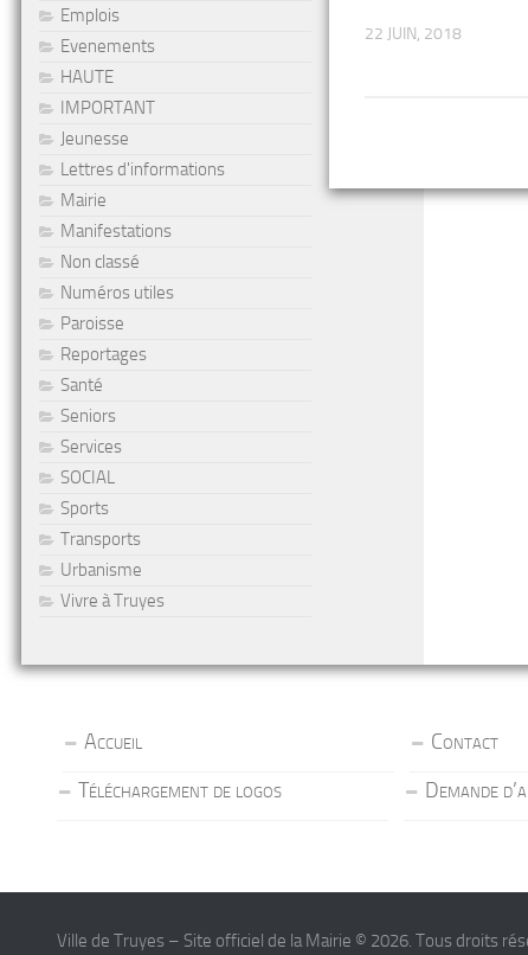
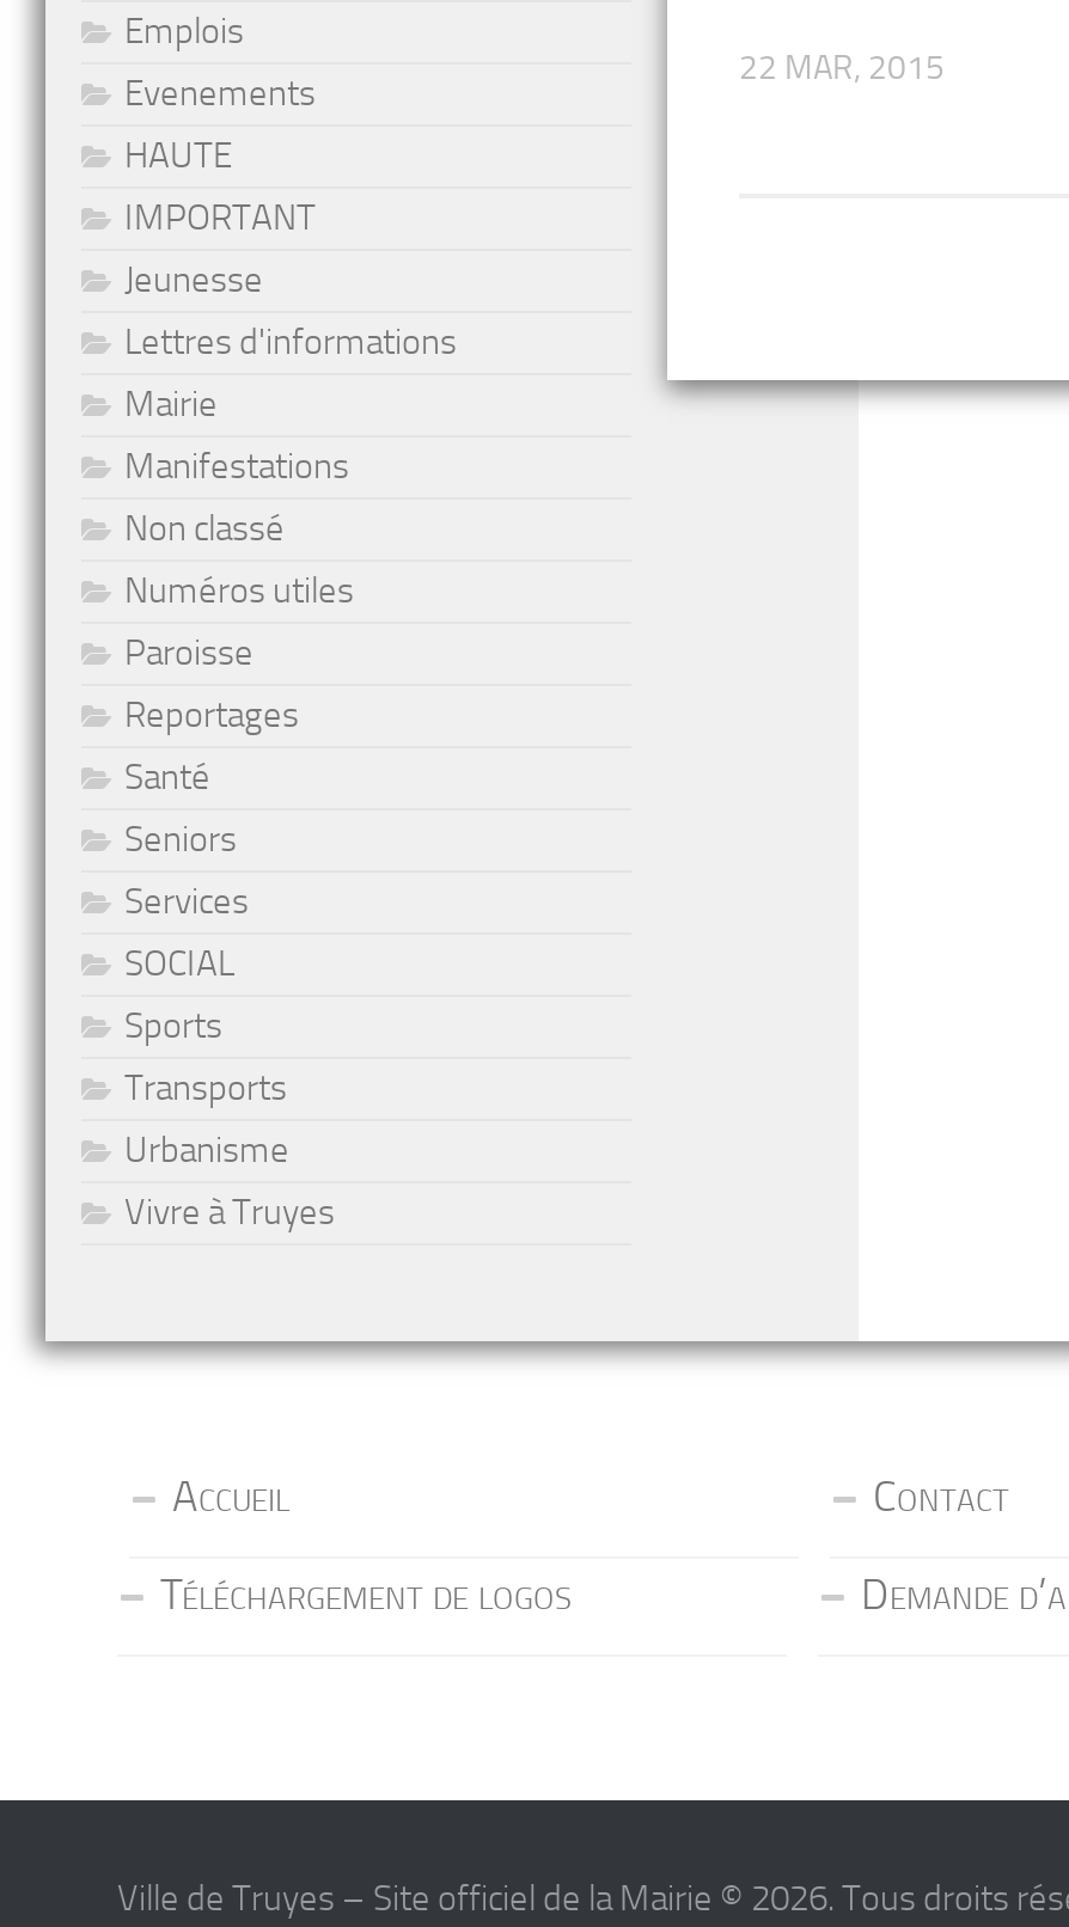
[365,23,462,43] 22 JUIN, 2018 -> [739,47,945,88] 22 MAR, 2015

